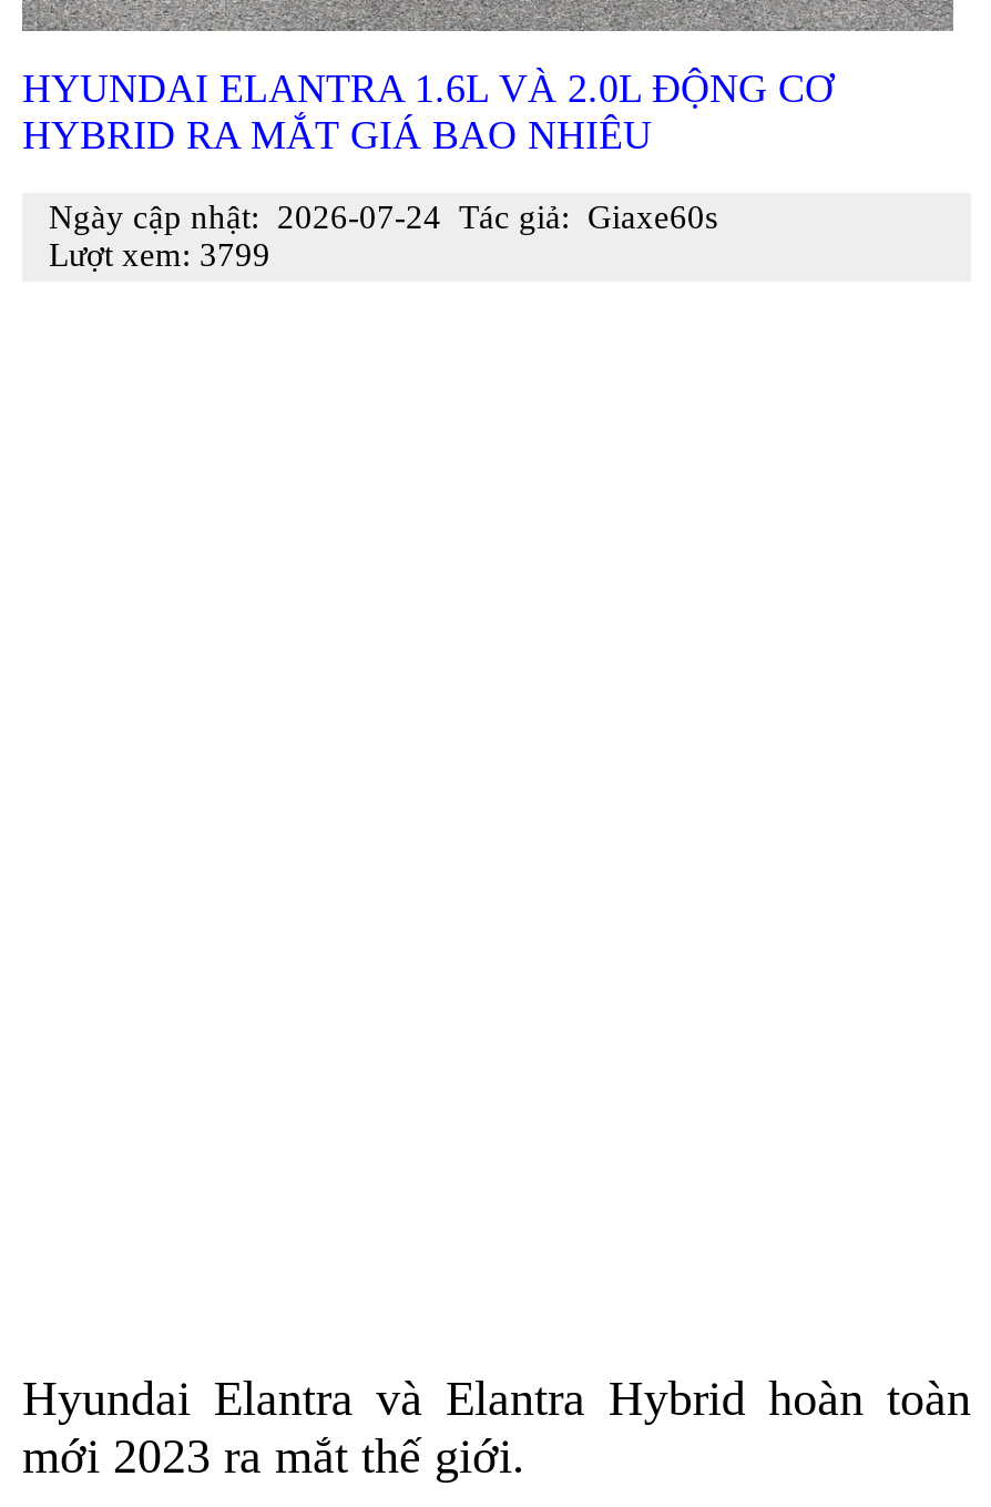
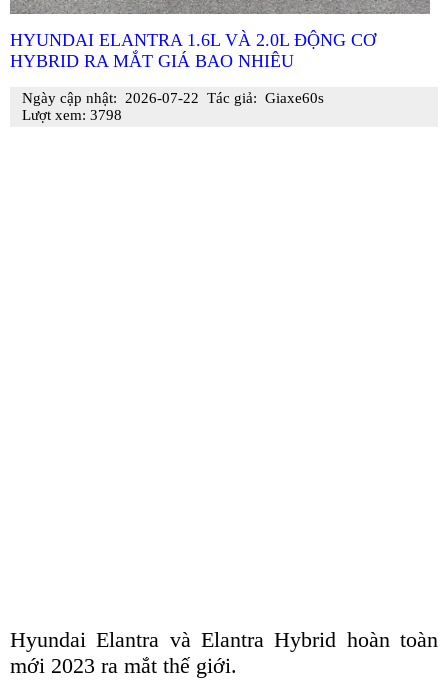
[49,200,718,235] Ngày cập nhật: 2026-07-24 Tác giả: Giaxe60s -> [22,90,324,106] Ngày cập nhật: 2026-07-22 Tác giả: Giaxe60s
[49,237,270,273] Lượt xem: 3799 -> [22,107,122,123] Lượt xem: 3798

